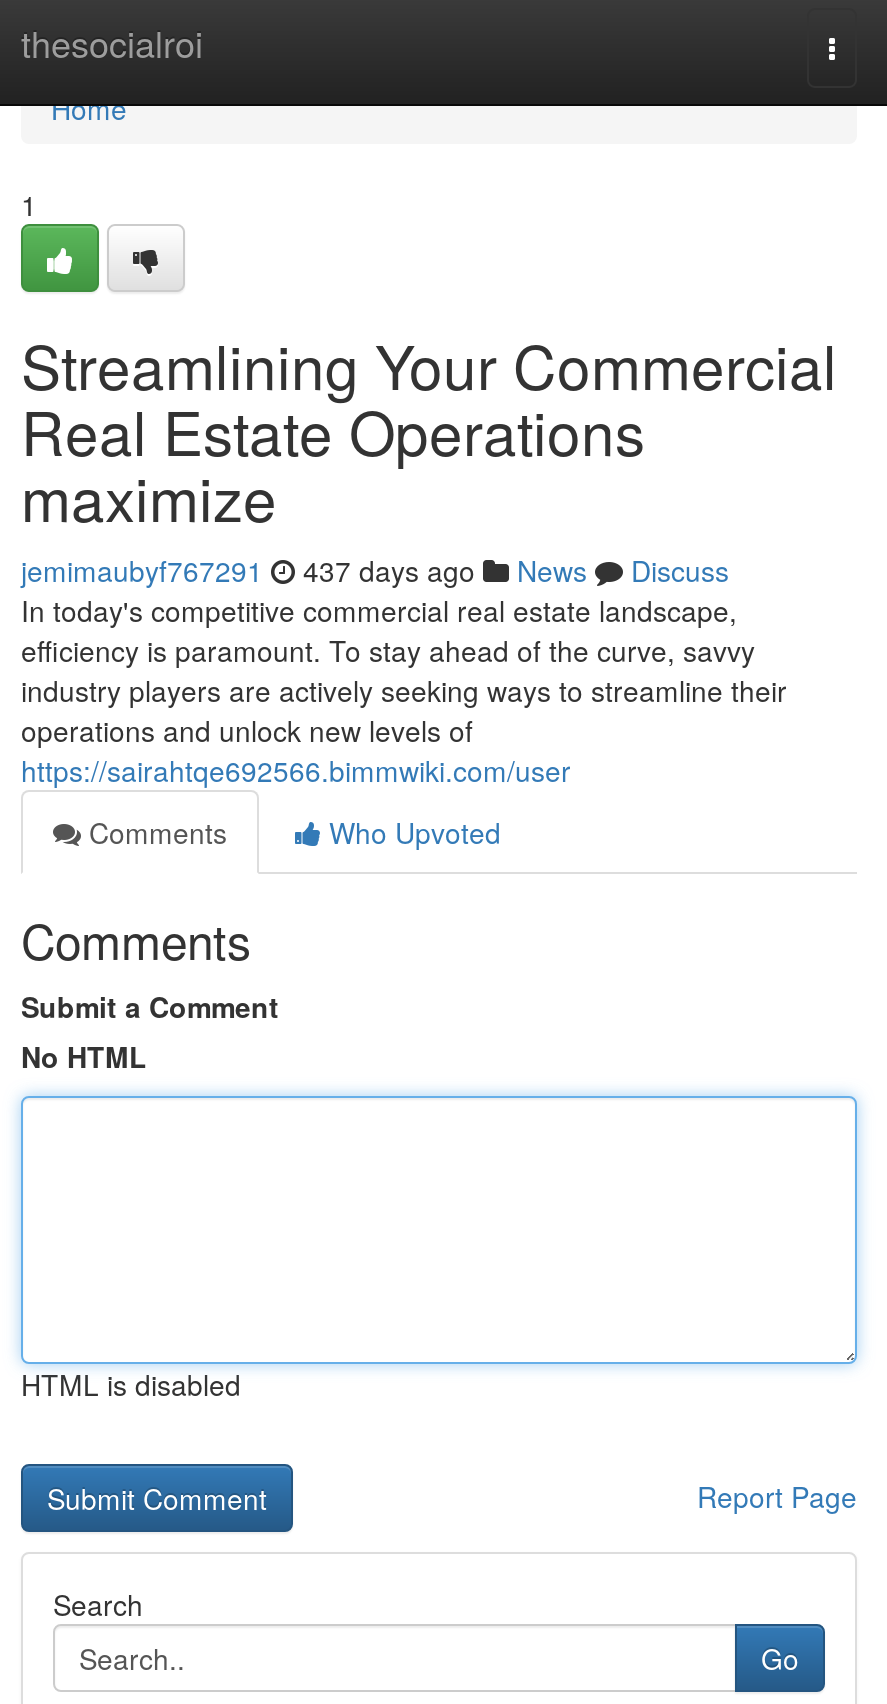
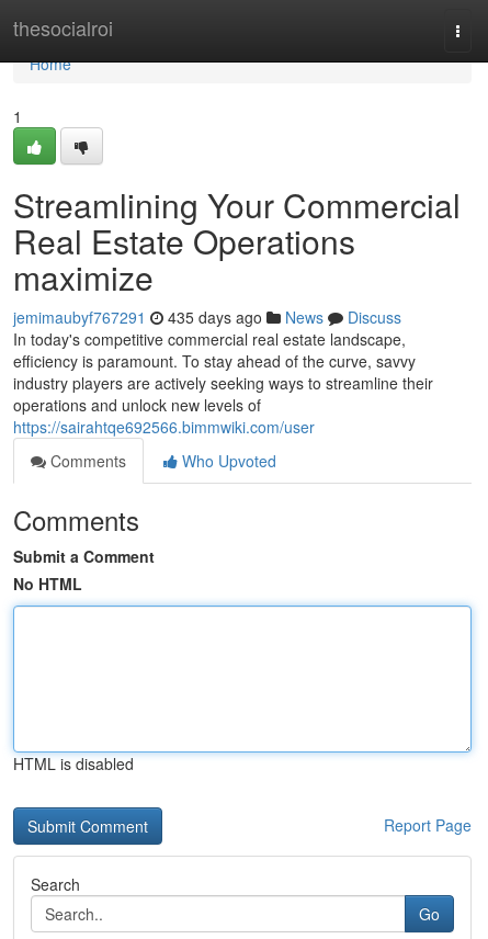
[21,550,729,590] jemimaubyf767291 437 days ago News Discuss -> [13,306,401,328] jemimaubyf767291 435 days ago News Discuss

